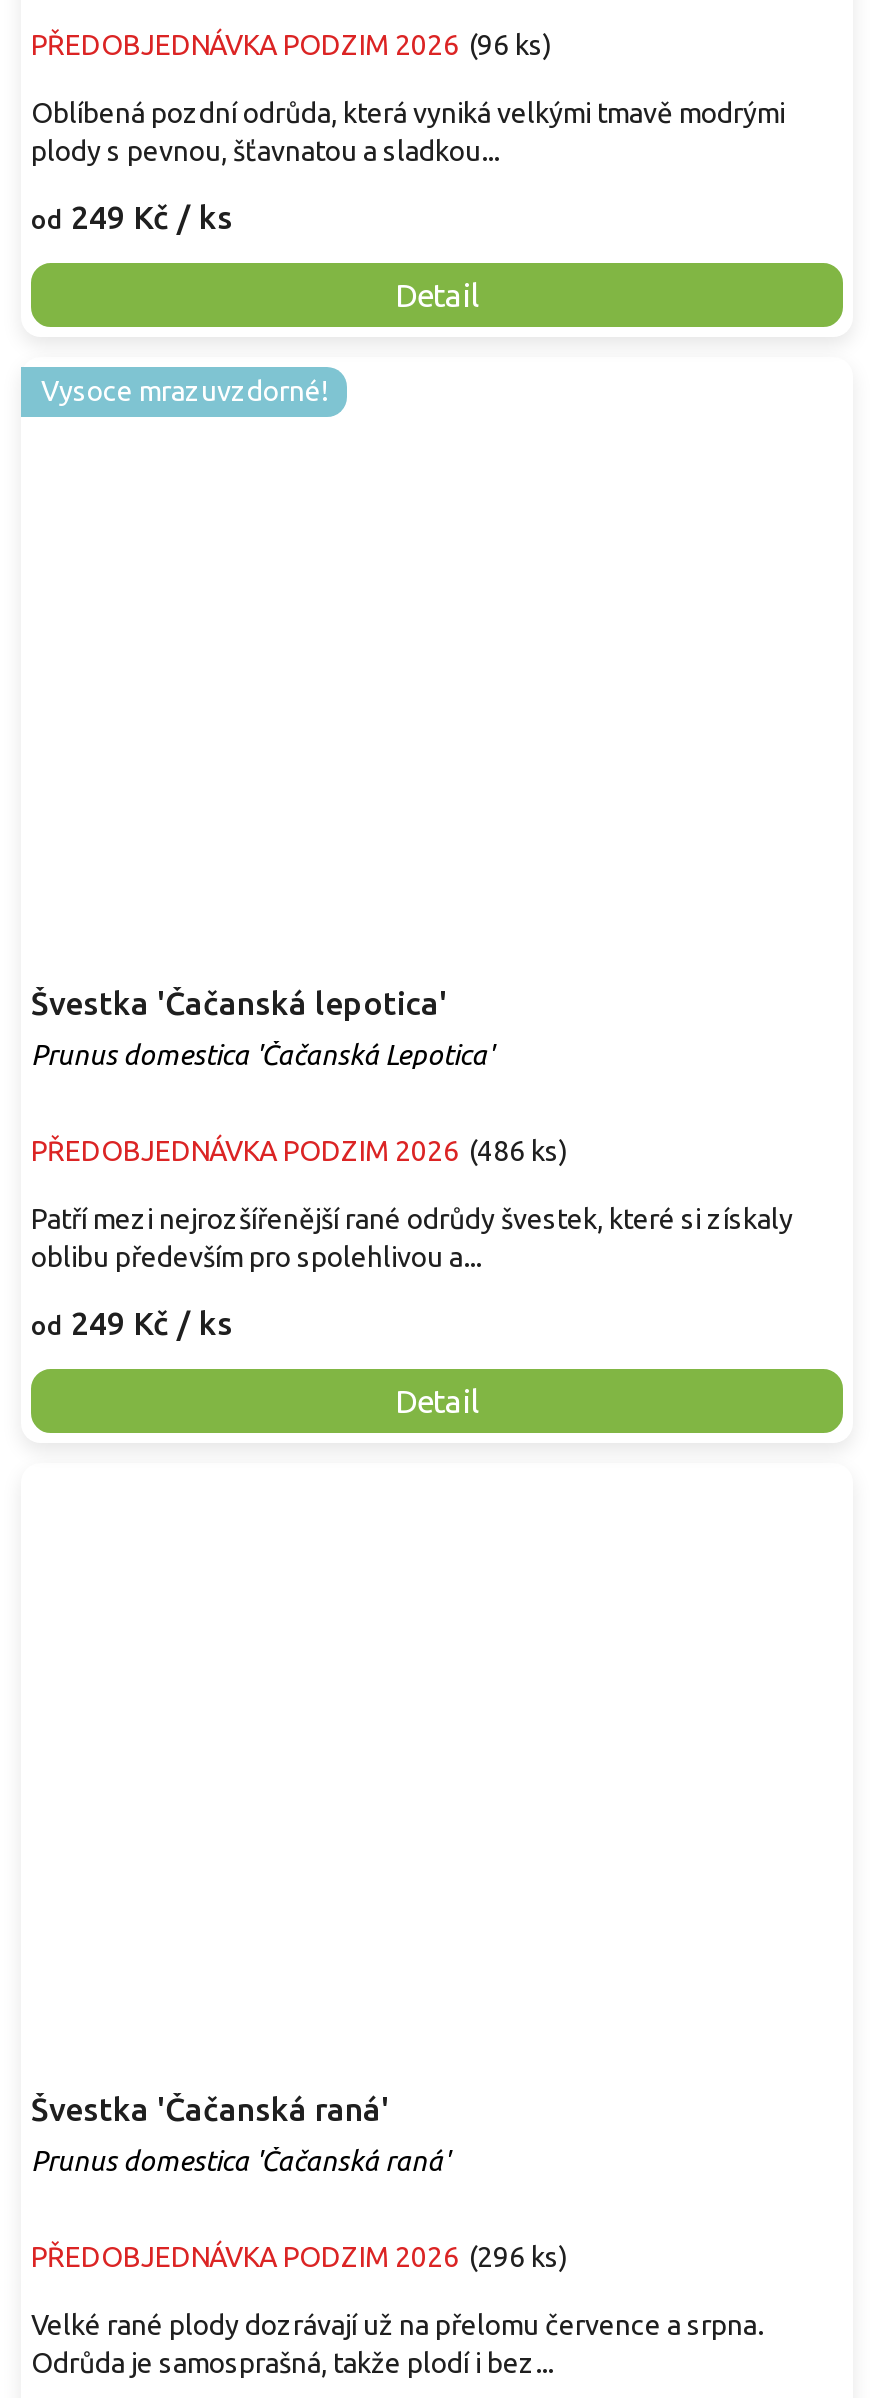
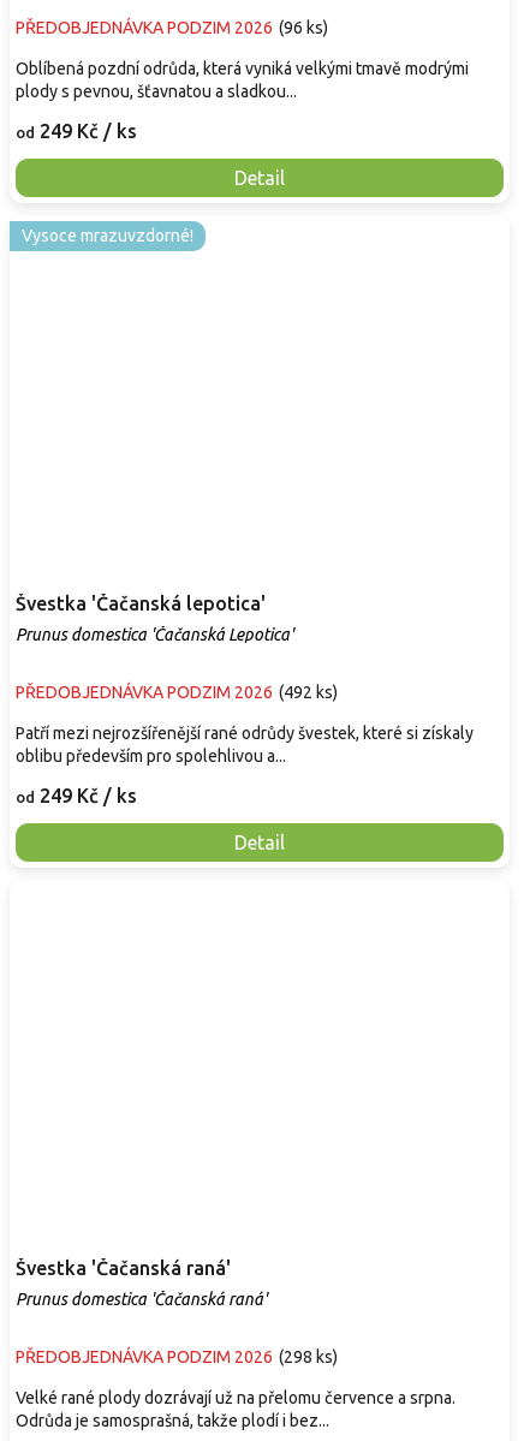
[31,1135,567,1167] PŘEDOBJEDNÁVKA PODZIM 2026 (486 ks) -> [16,683,338,702] PŘEDOBJEDNÁVKA PODZIM 2026 (492 ks)
[31,2241,567,2273] PŘEDOBJEDNÁVKA PODZIM 2026 (296 ks) -> [16,1347,338,1367] PŘEDOBJEDNÁVKA PODZIM 2026 (298 ks)

